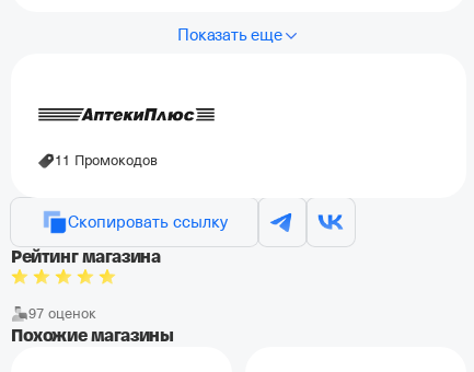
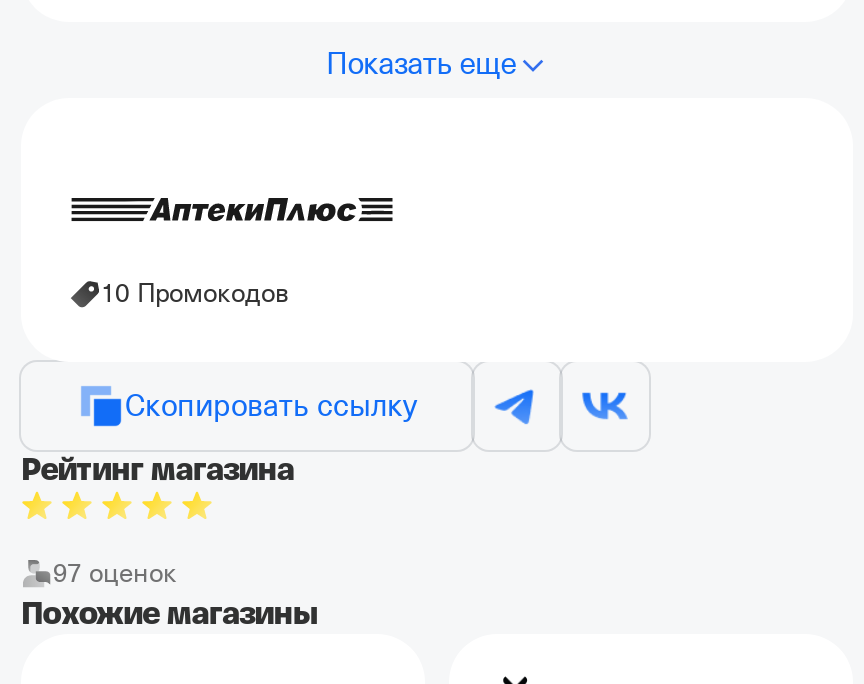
[55,152,158,168] 11 Промокодов -> [101,278,289,308] 10 Промокодов

